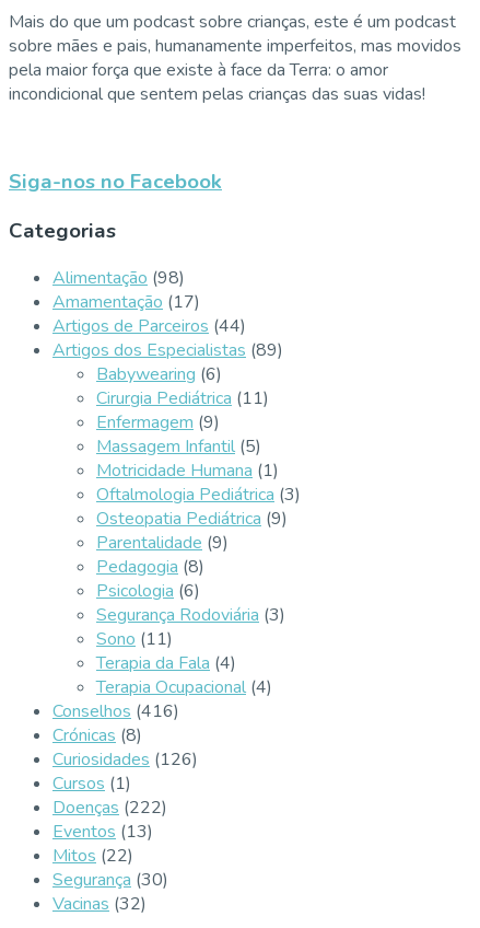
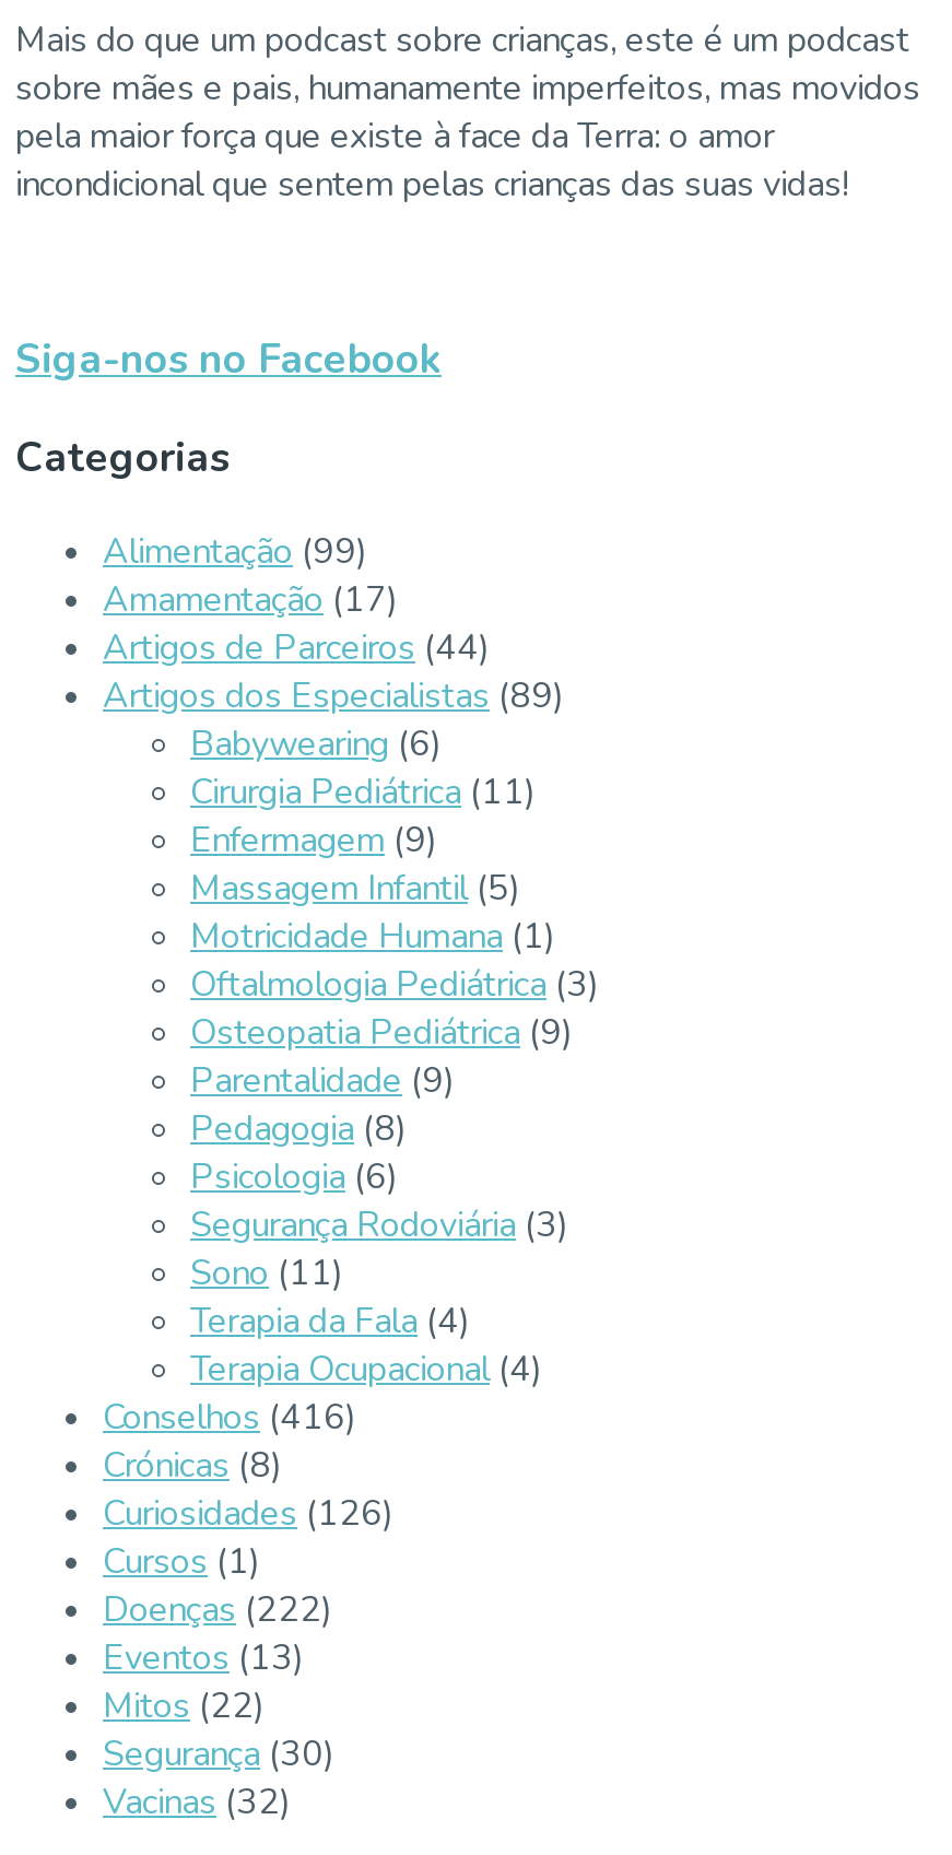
[52,266,185,290] Alimentação (98) -> [103,528,367,576] Alimentação (99)

